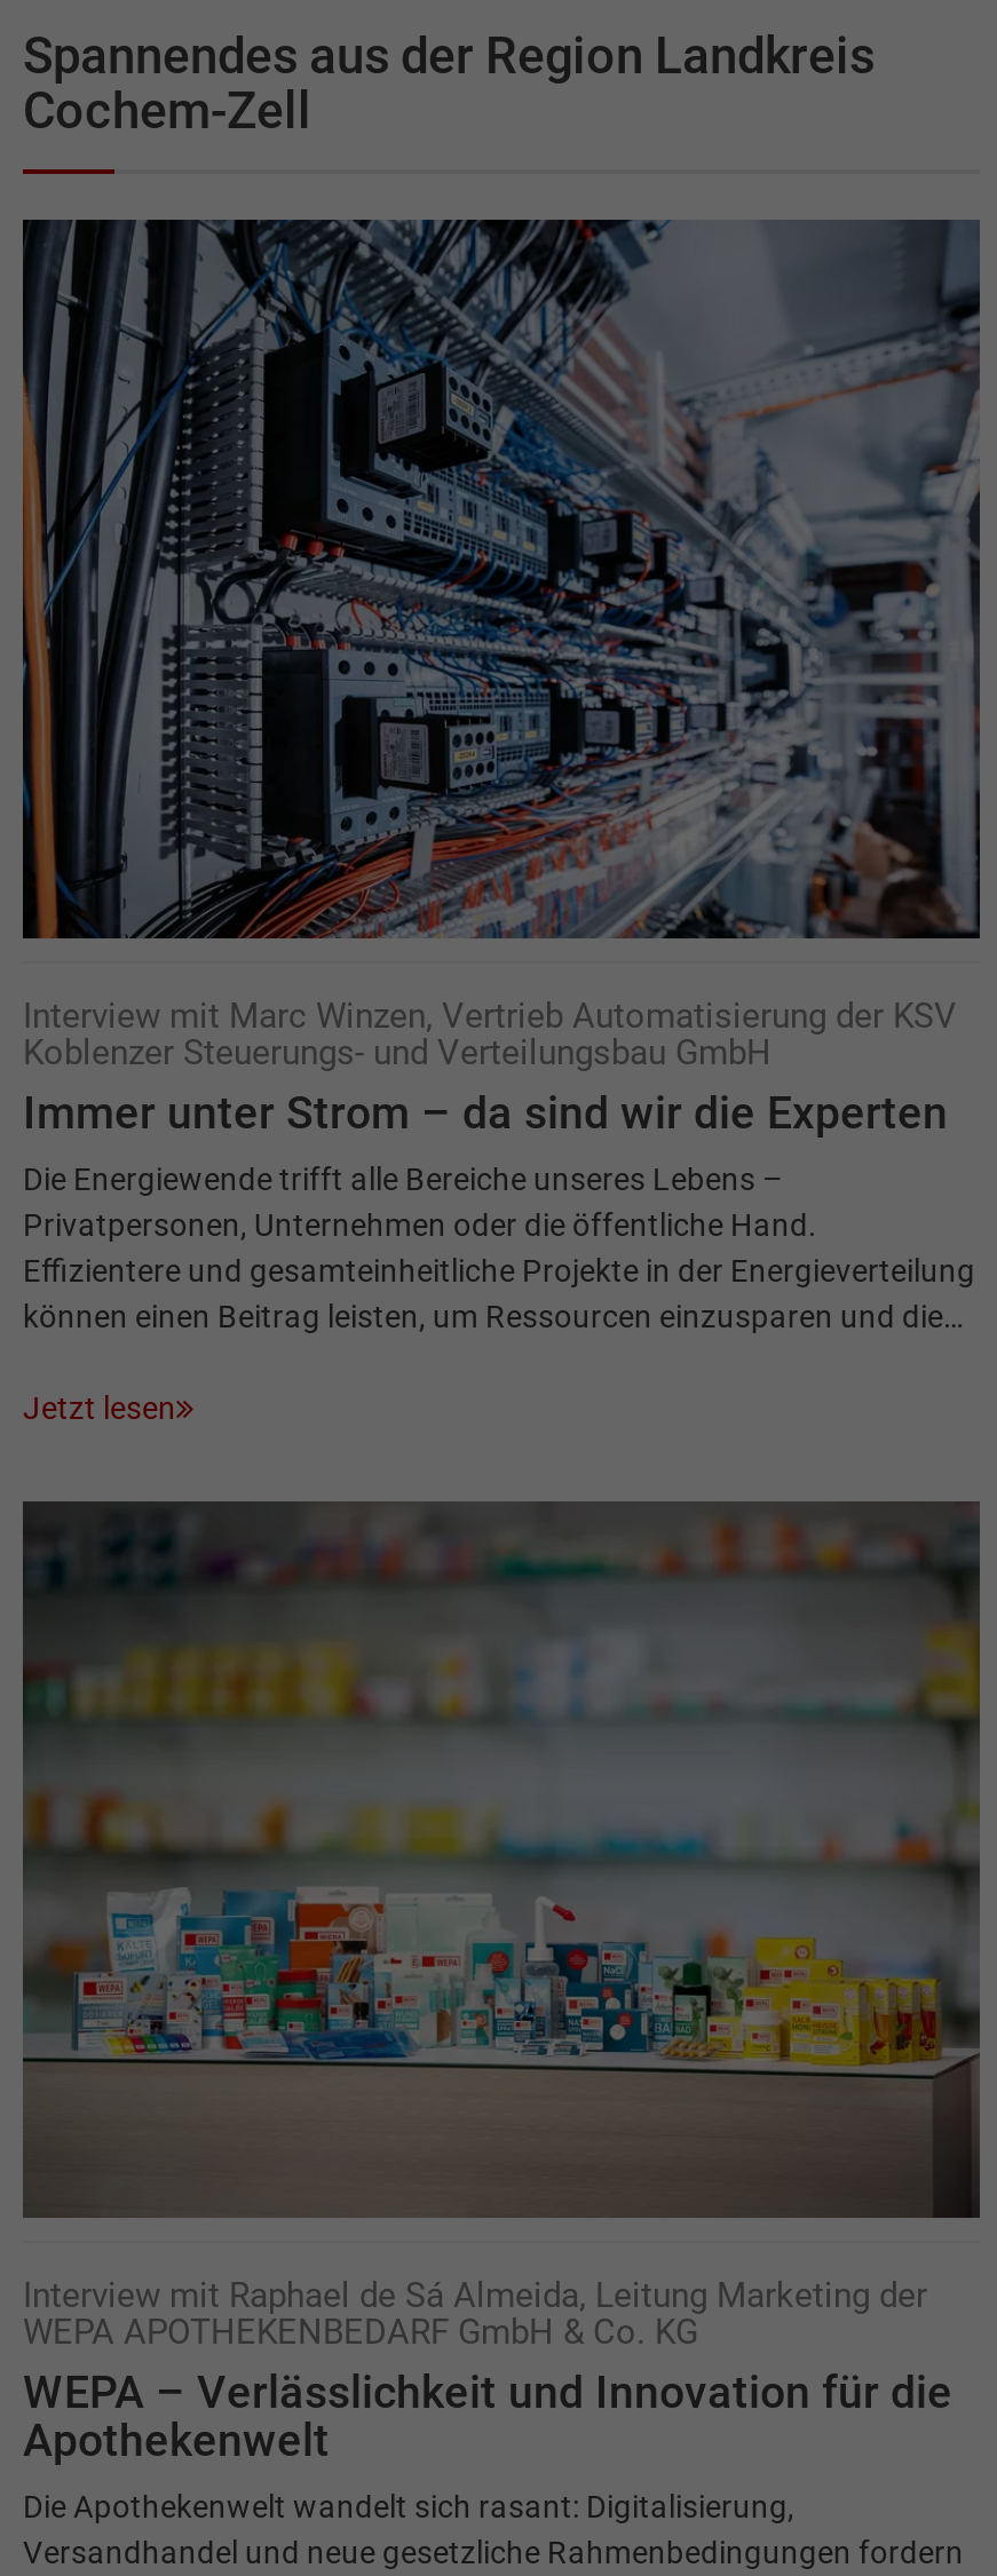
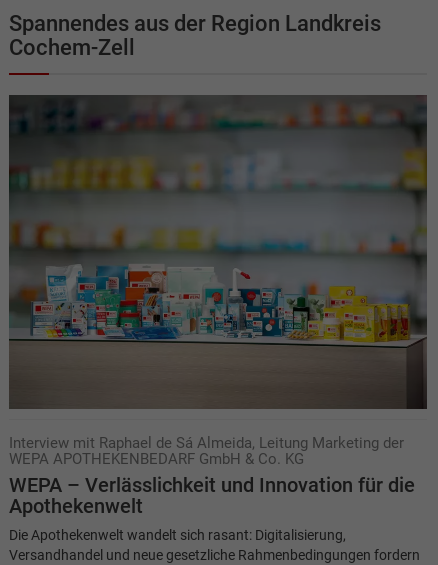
[21,217,982,1426] [image] | Interview mit Marc Winzen, Vertrieb Automatisierung der KSV | Koblenzer Steuerungs- und Verteilungsbau GmbH | Immer unter Strom – da sind wir die Experten | Die Energiewende trifft alle Bereiche unseres Lebens – | Privatpersonen, Unternehmen oder die öffentliche Hand. | Effizientere und gesamteinheitliche Projekte in der Energieverteilung | können einen Beitrag leisten, um Ressourcen einzusparen und die… | Jetzt lesen -> none

